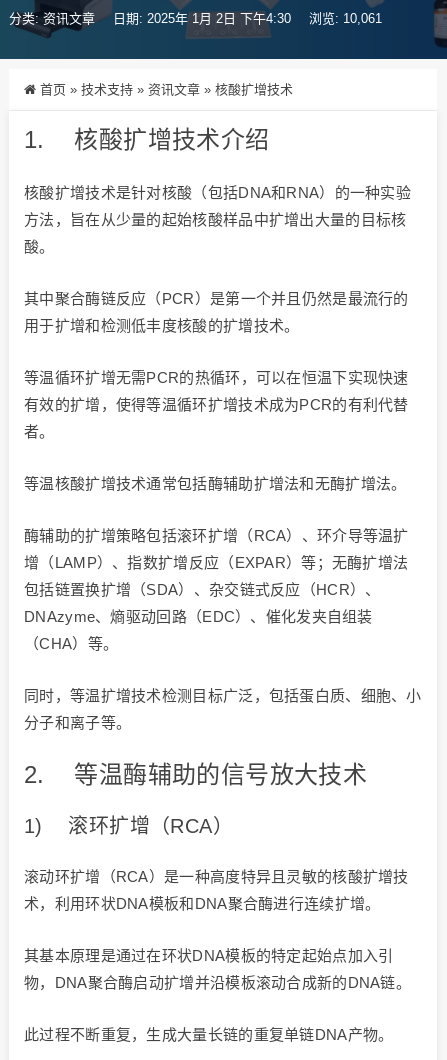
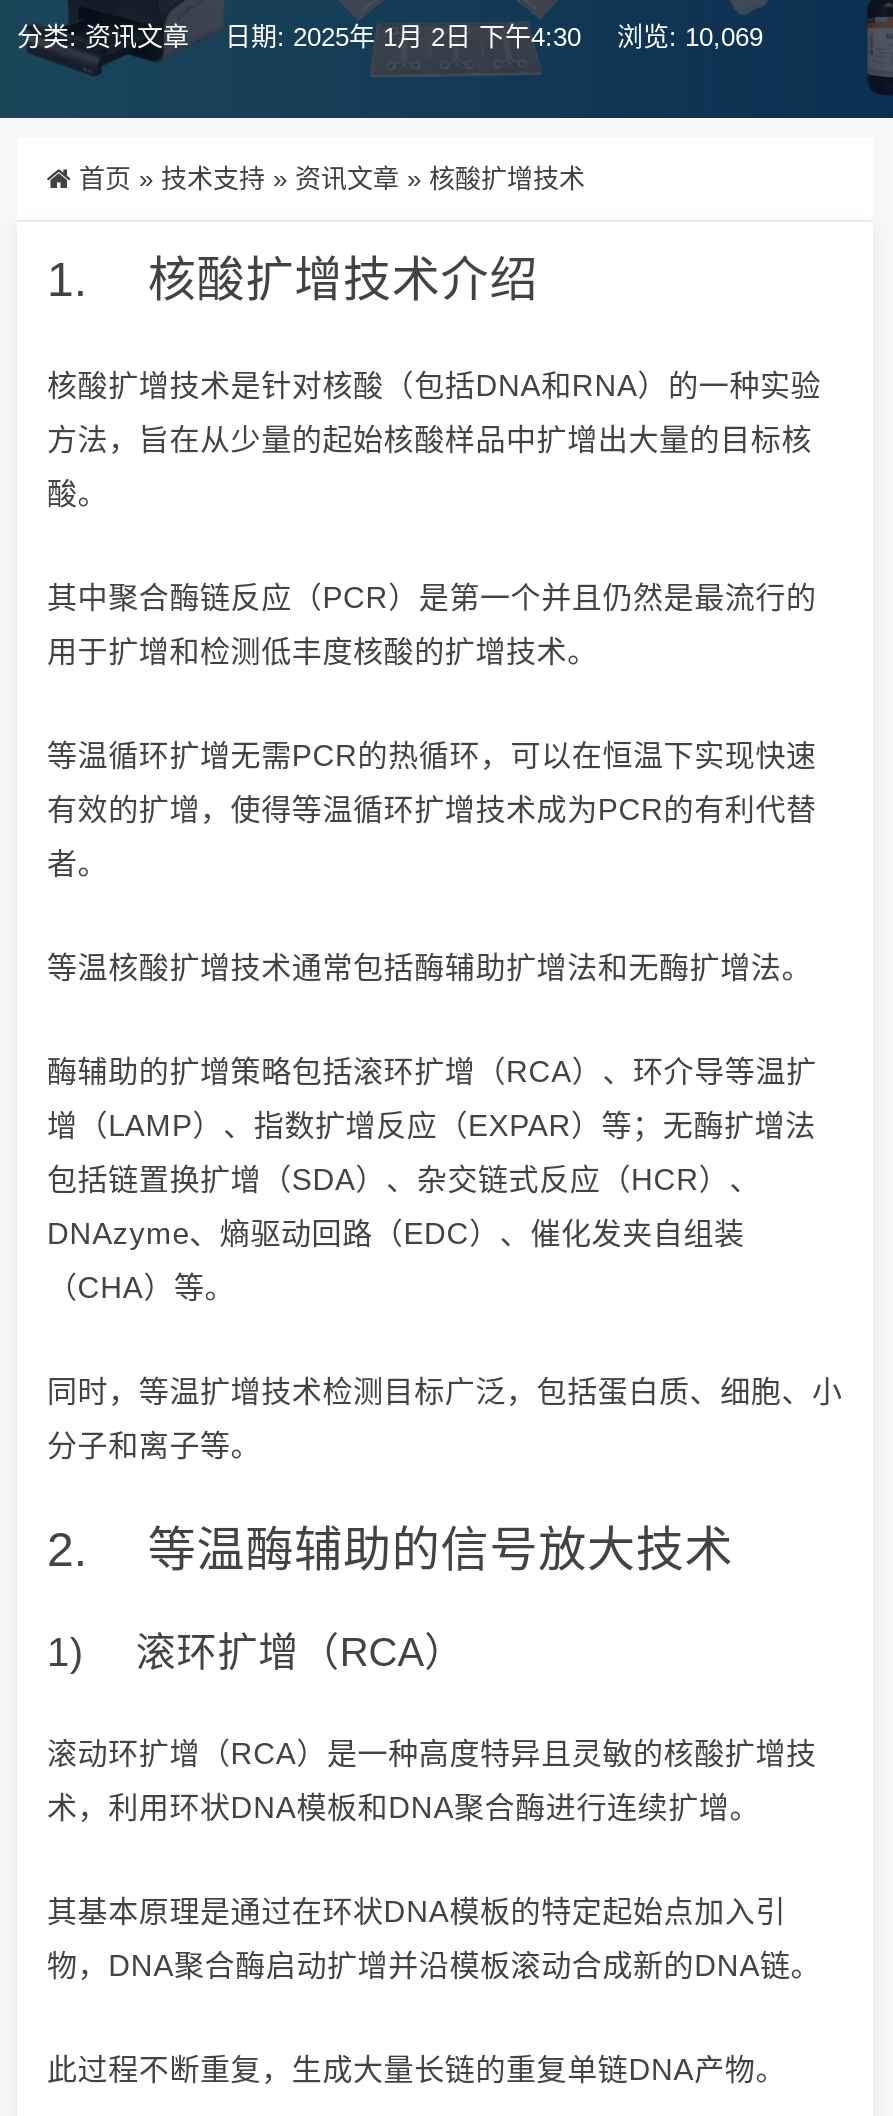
[9,11,382,26] 分类:资讯文章 日期: 2025年 1月 2日 下午4:30 浏览: 10,061 -> [17,22,763,52] 分类:资讯文章 日期: 2025年 1月 2日 下午4:30 浏览: 10,069

